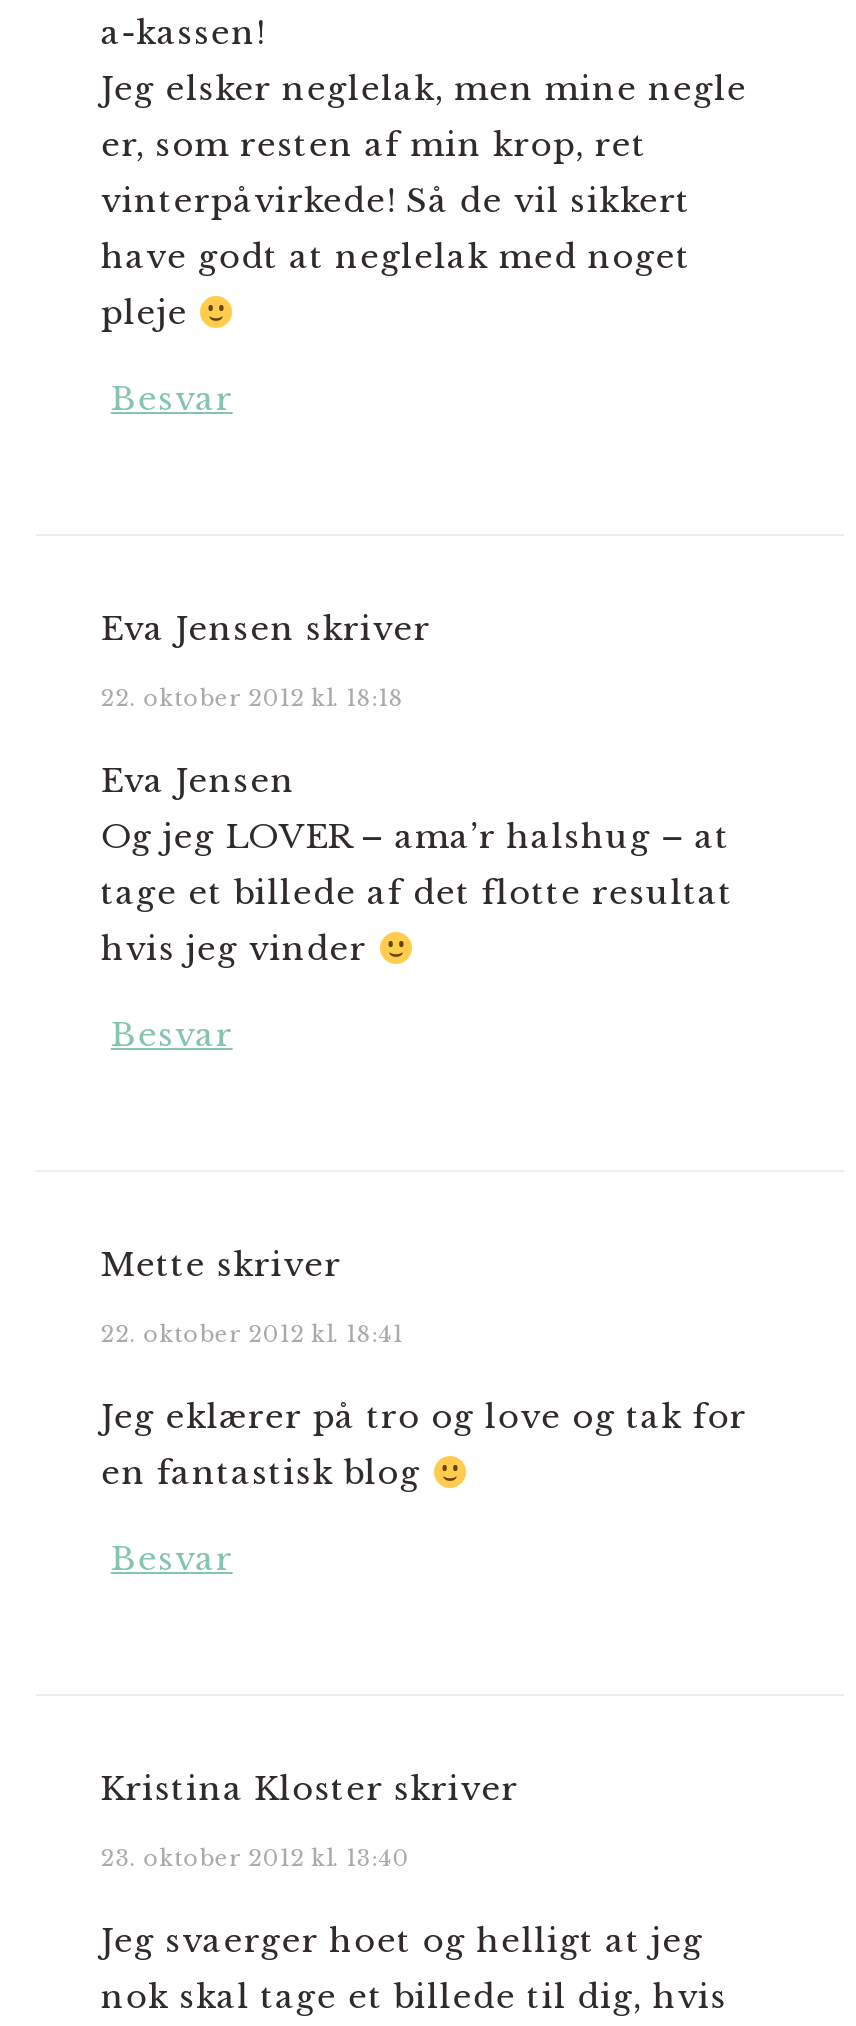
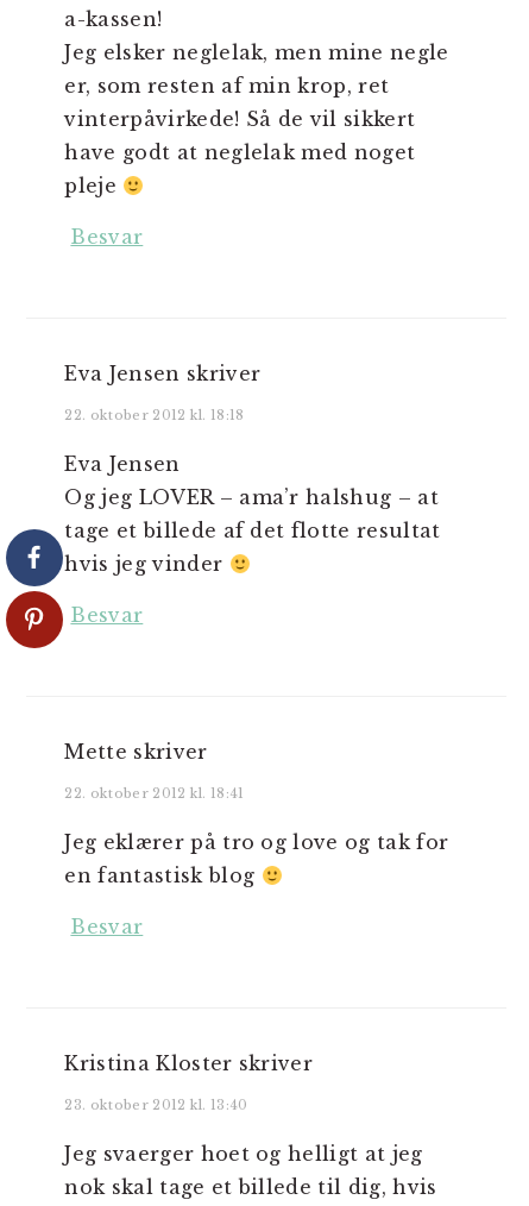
none -> [5,528,64,649] [image]

